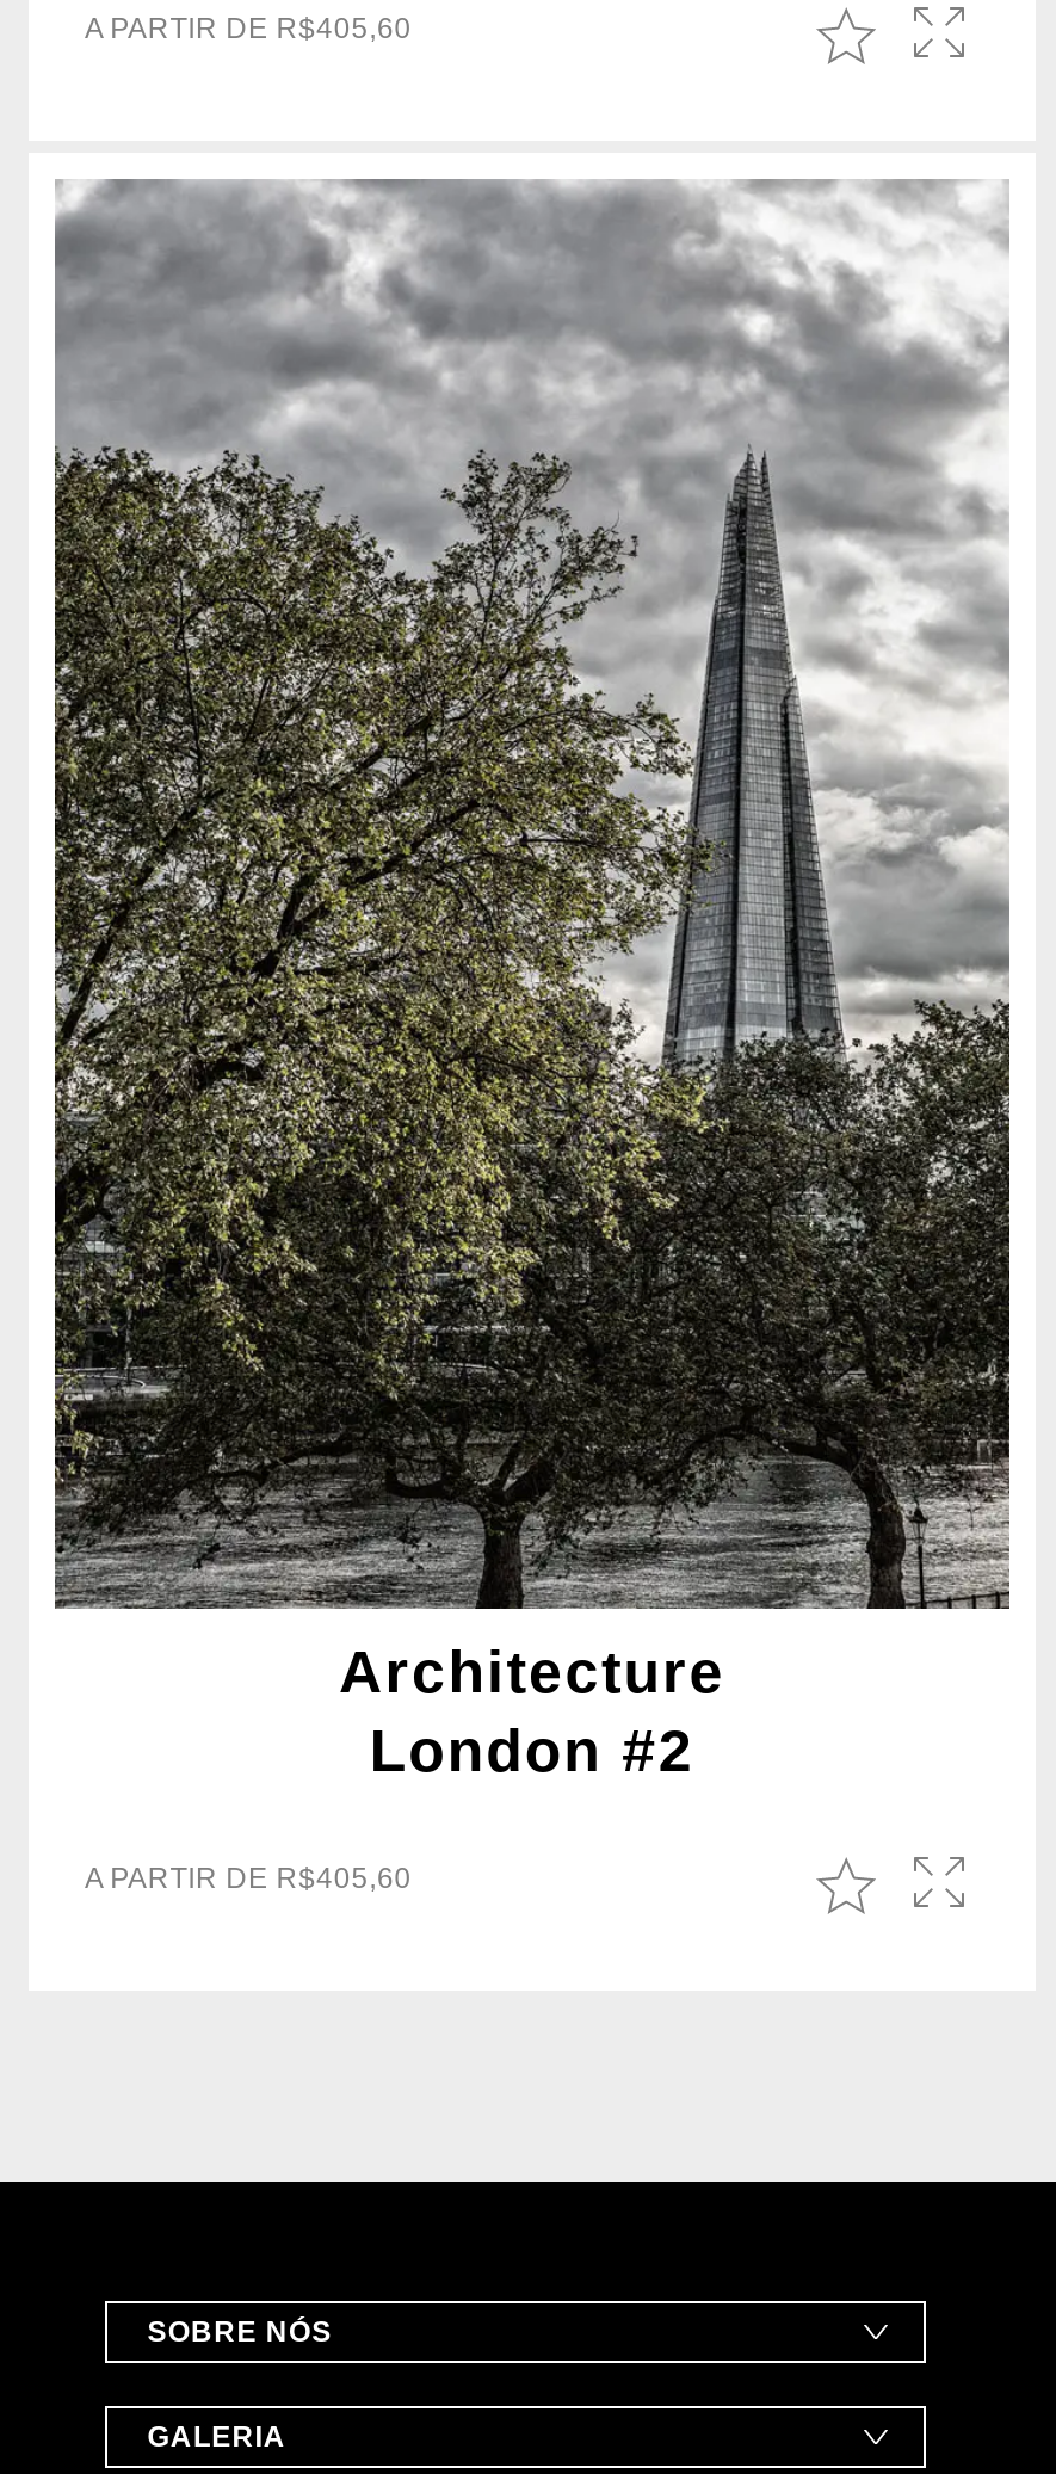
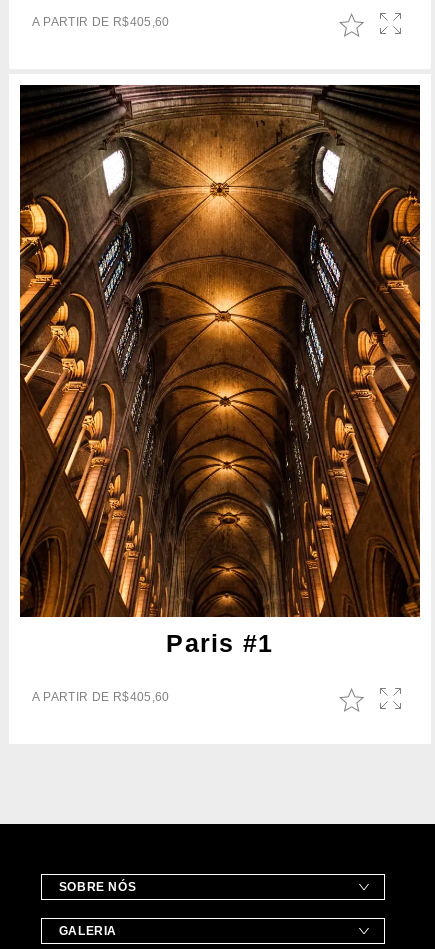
[53,179,1012,1783] [image] | Architecture | London #2 -> [19,84,421,657] [image] | Paris #1

